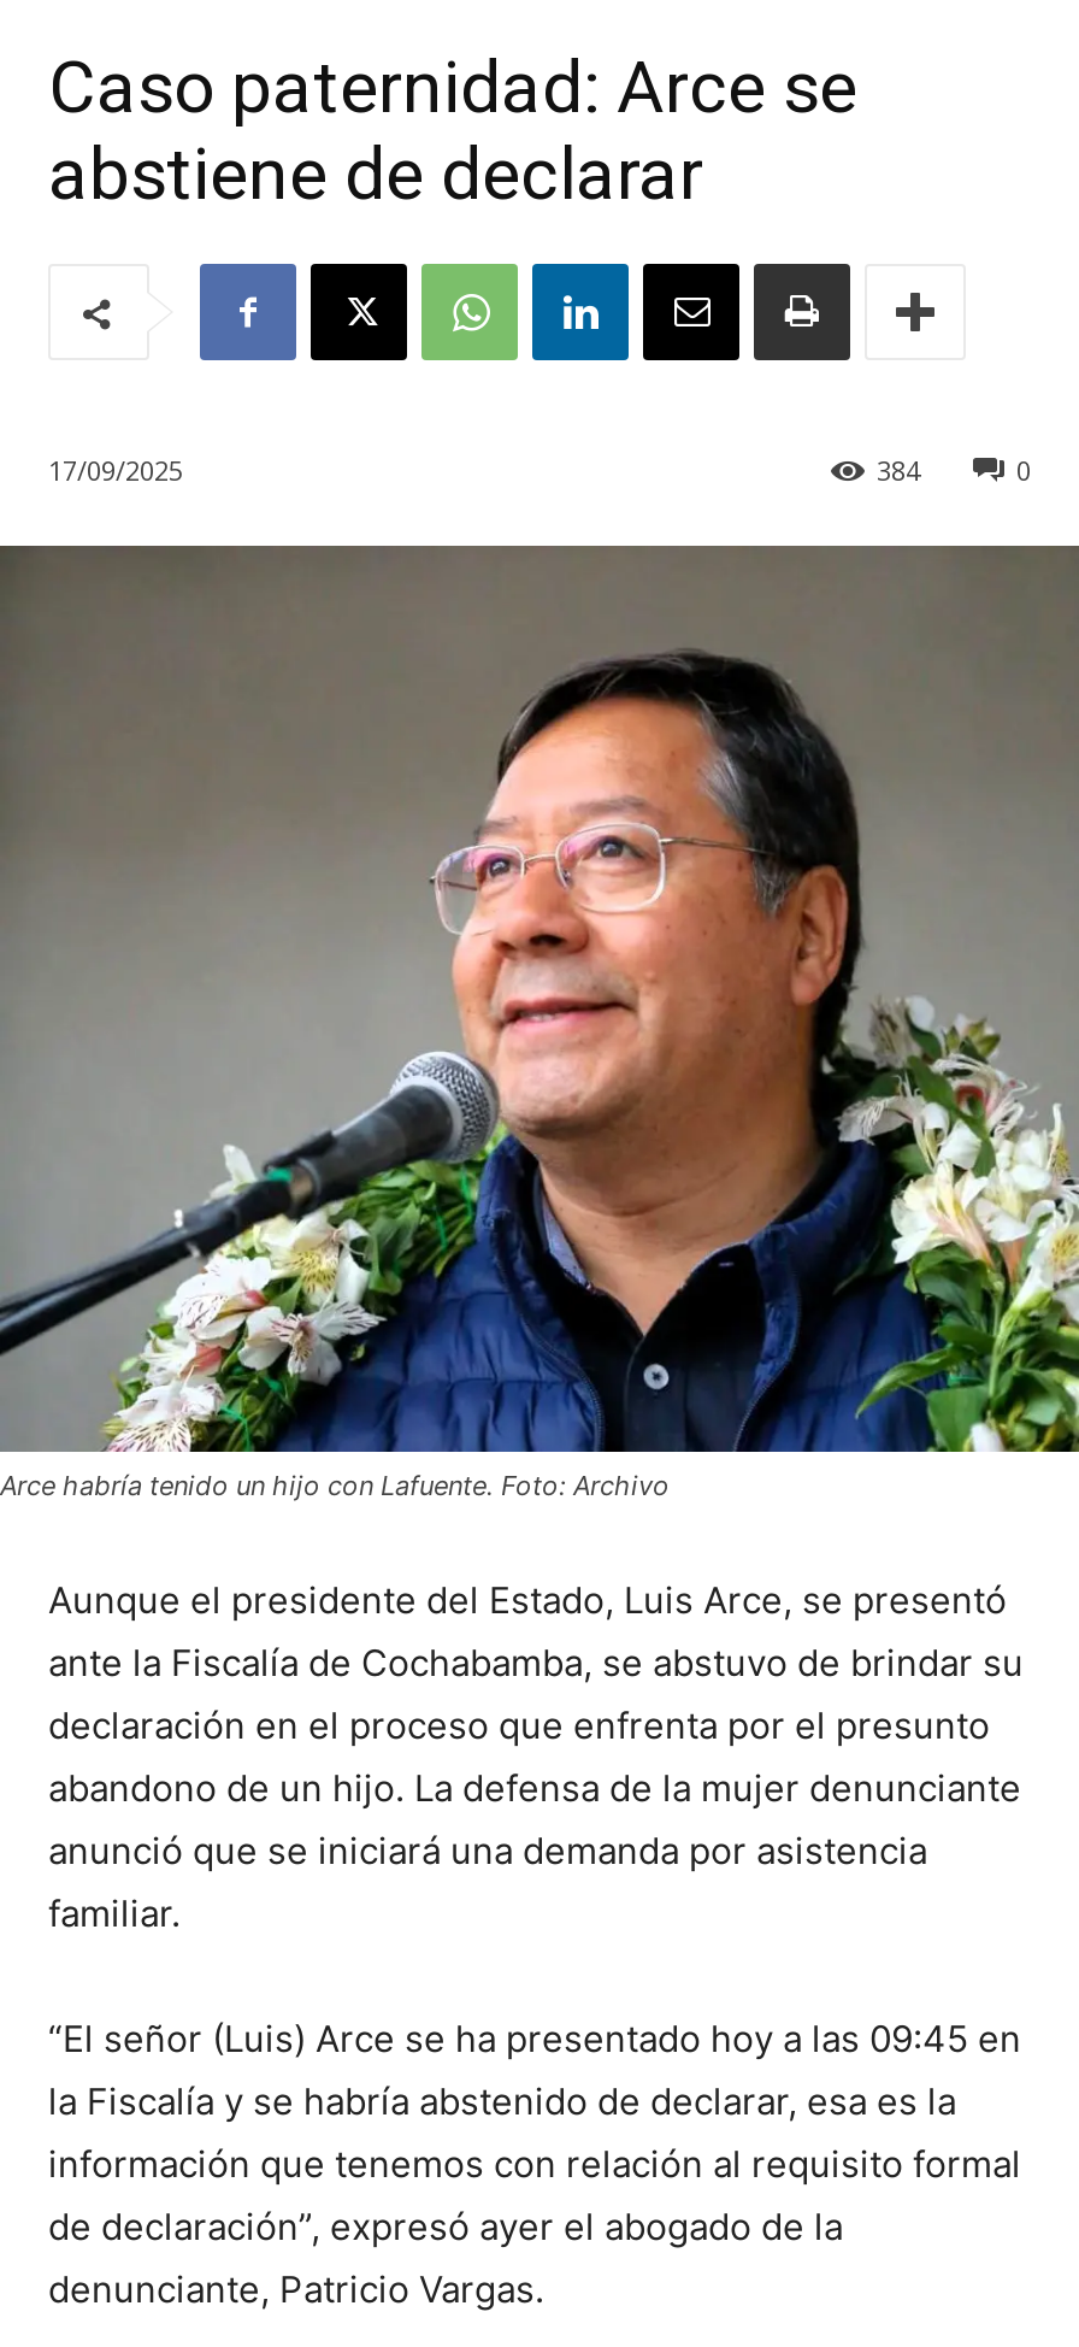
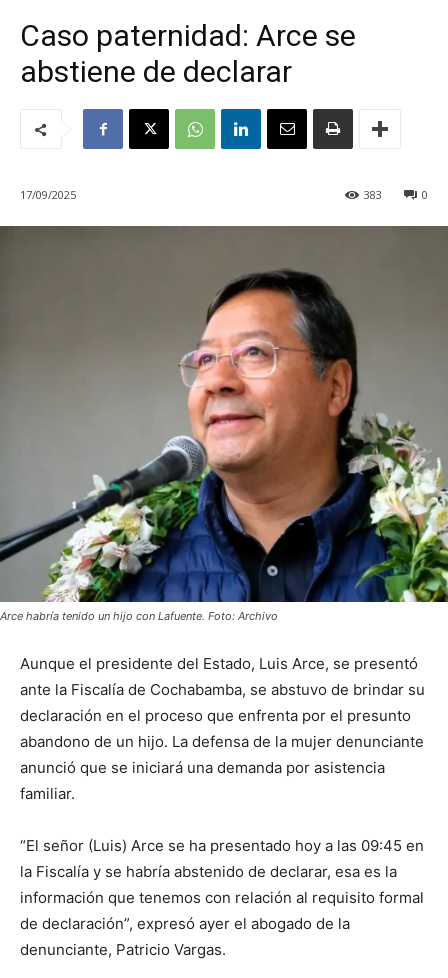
[877,452,920,488] 384 -> [364,187,382,202] 383

